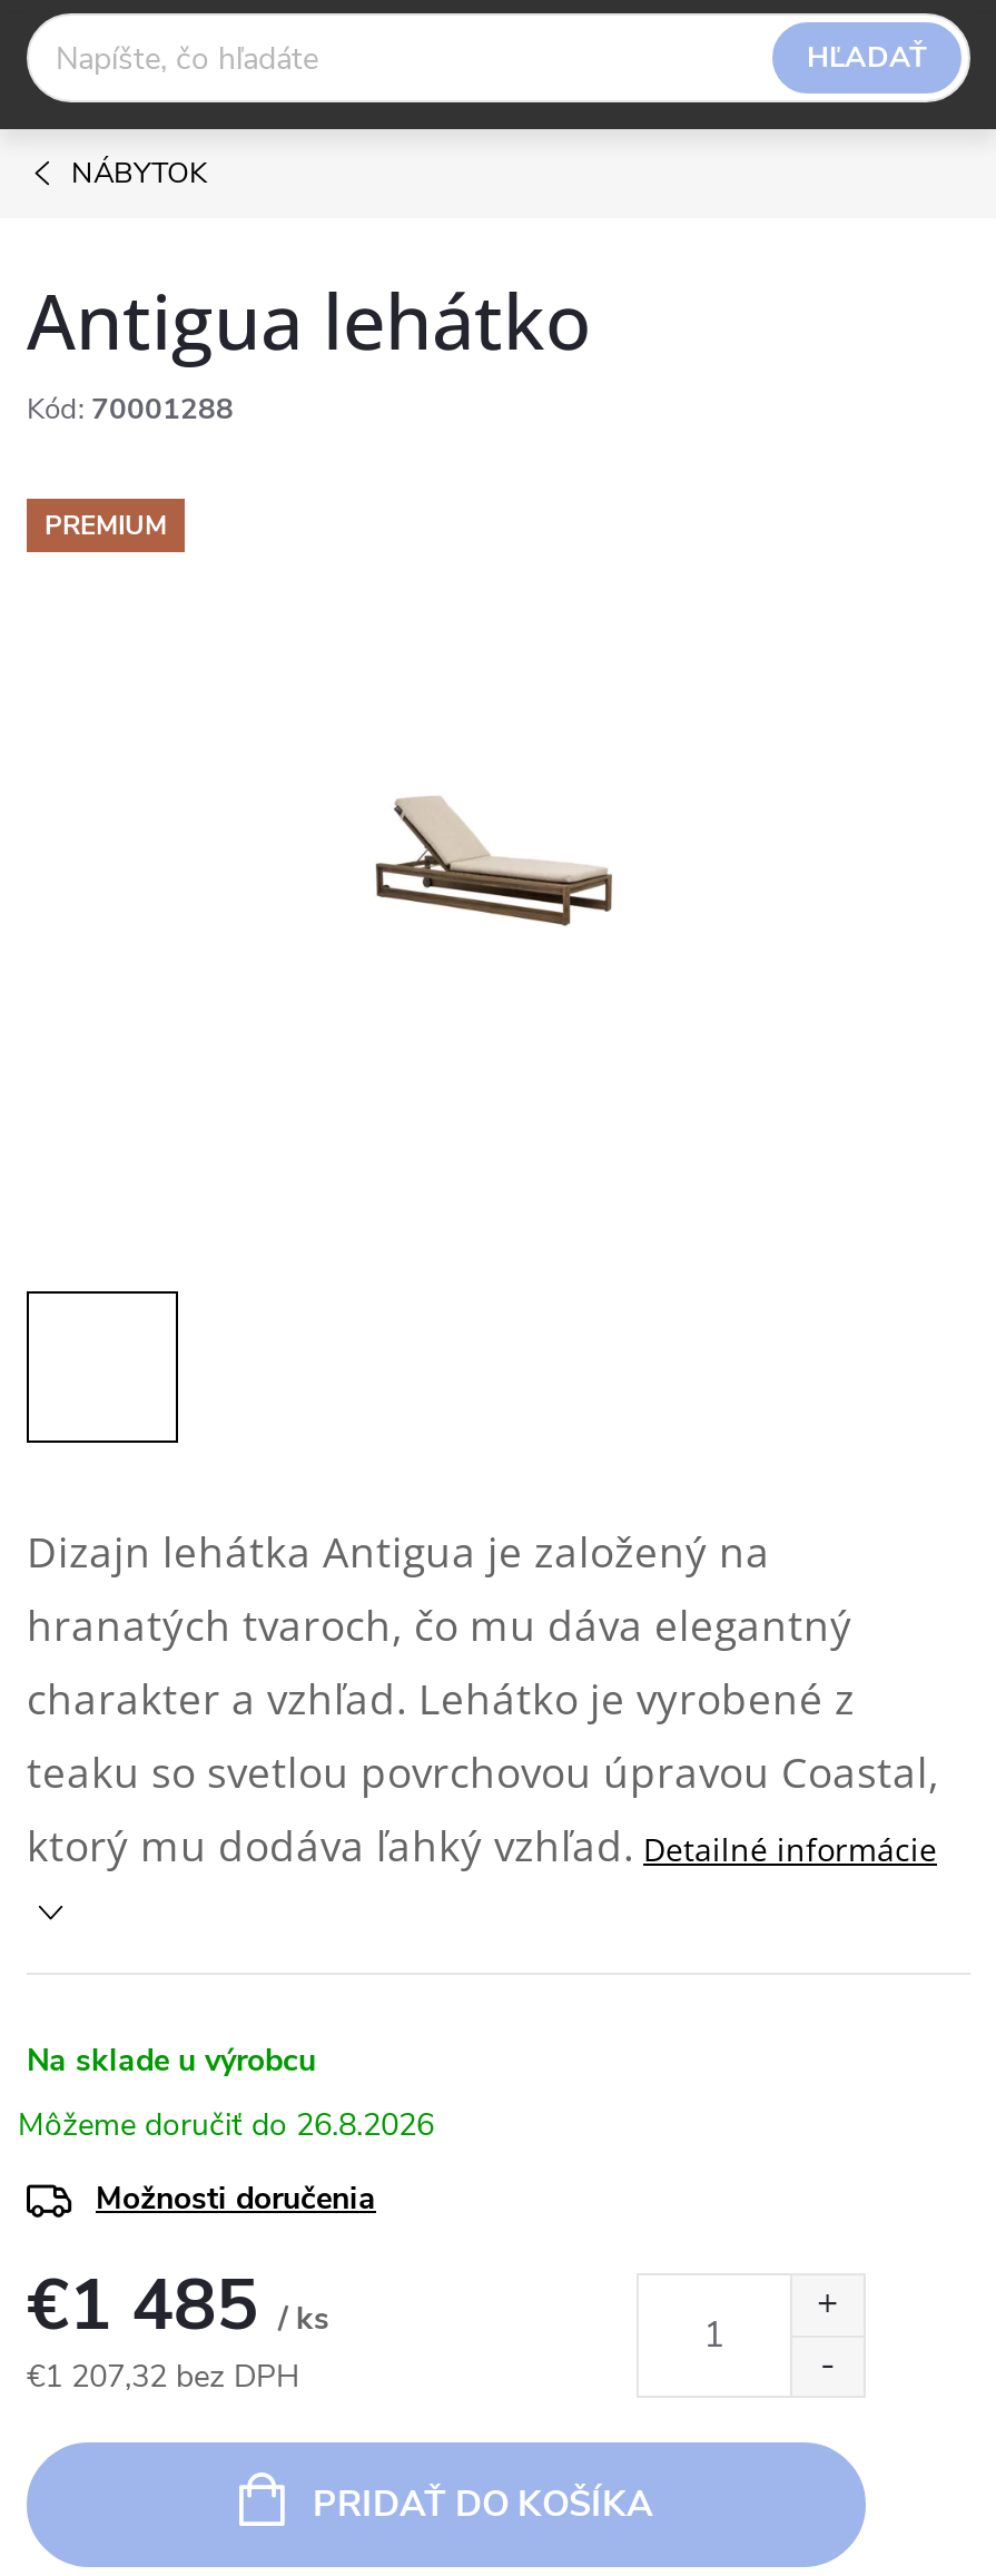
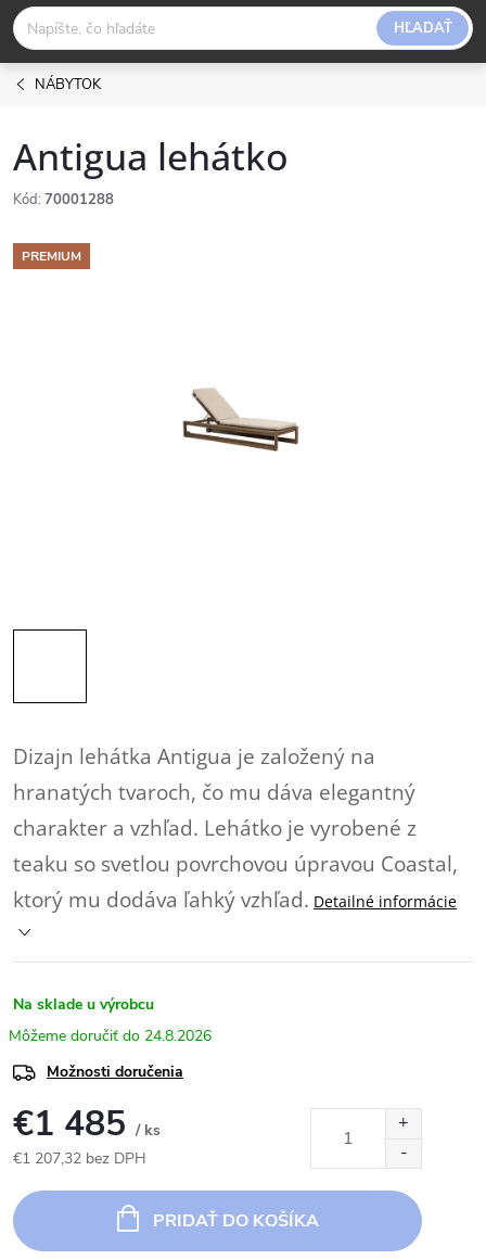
[296,2104,434,2146] 26.8.2026 -> [144,1026,212,1046] 24.8.2026

